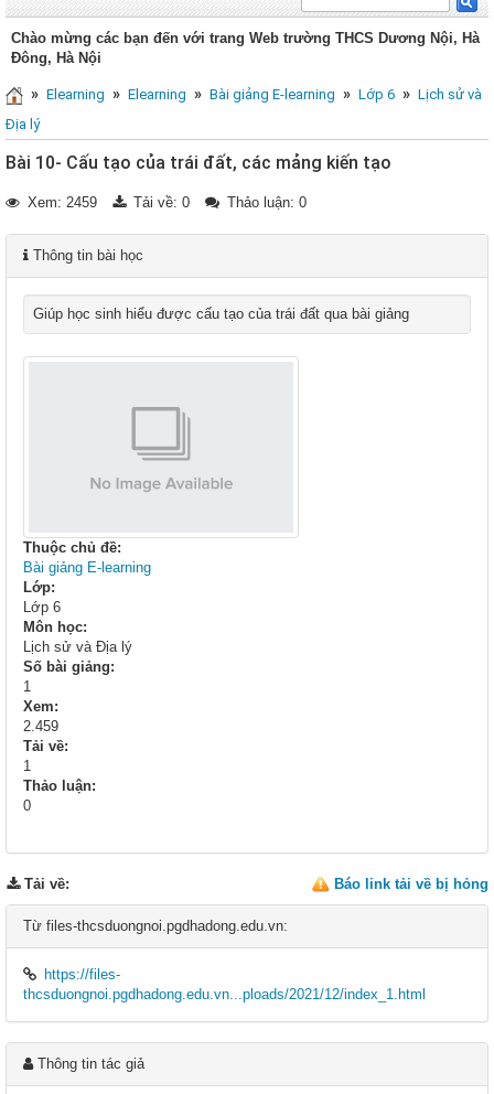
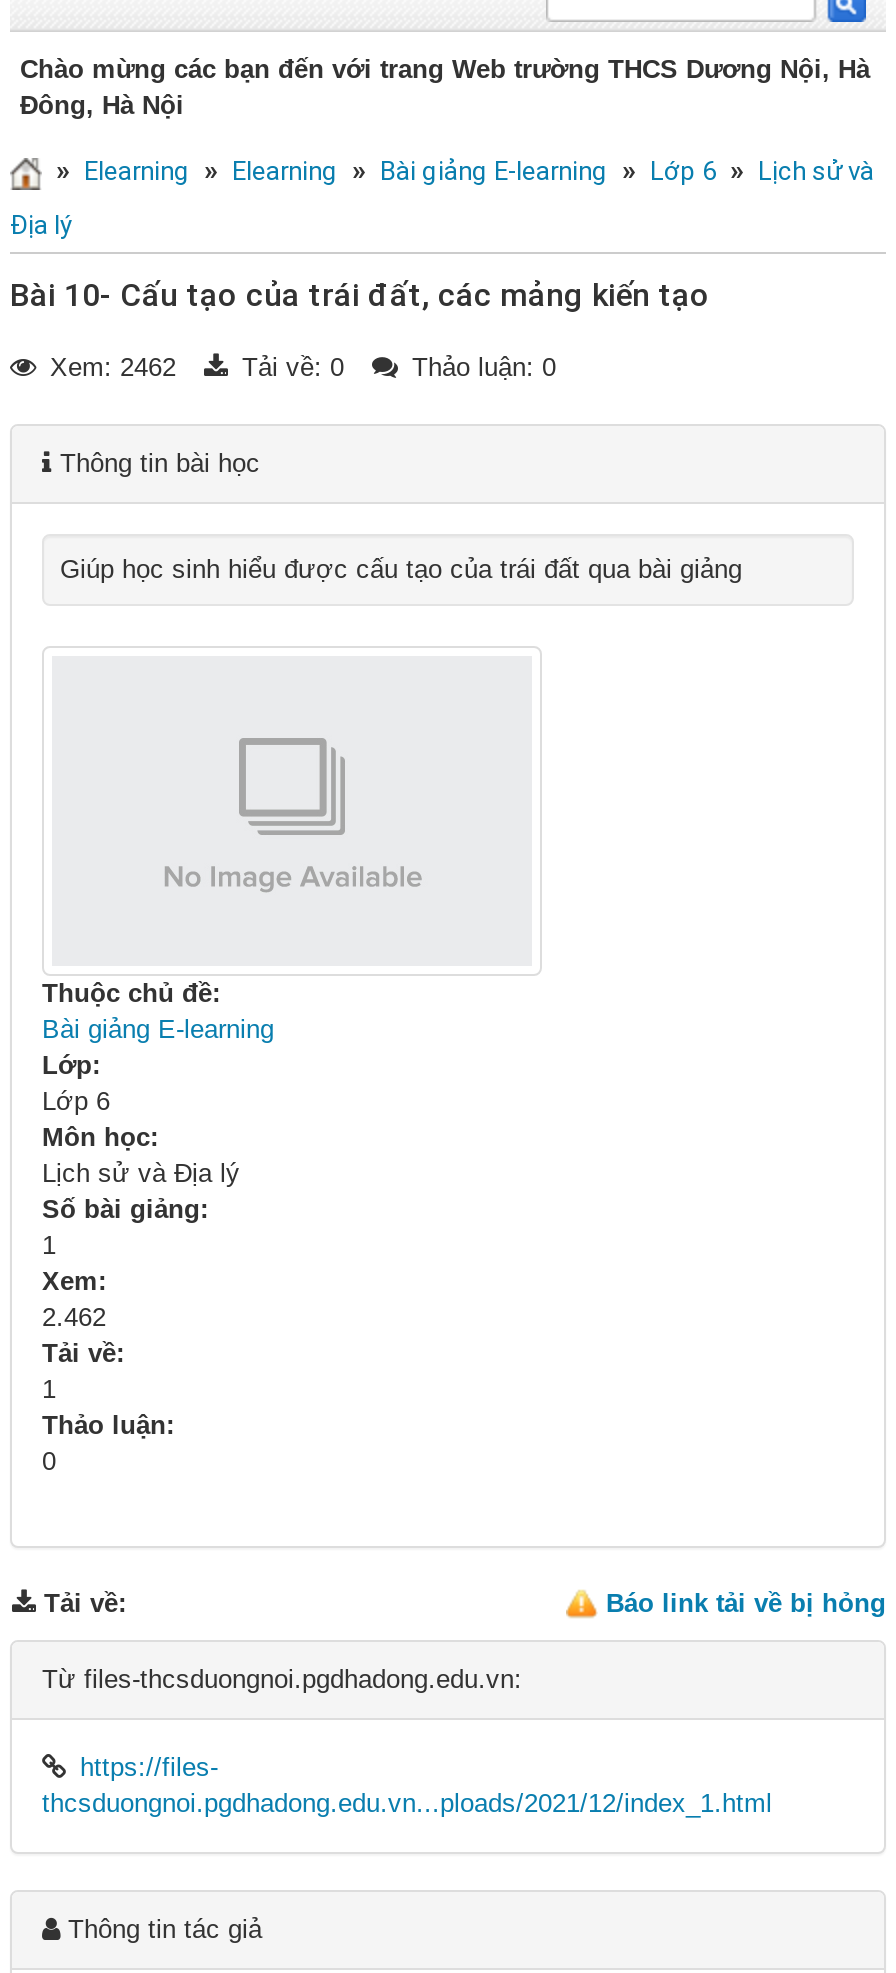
[23,194,307,211] Xem: 2459 Tải về: 0 Thảo luận: 0 -> [42,352,556,382] Xem: 2462 Tải về: 0 Thảo luận: 0
[23,718,58,734] 2.459 -> [42,1302,106,1332] 2.462

